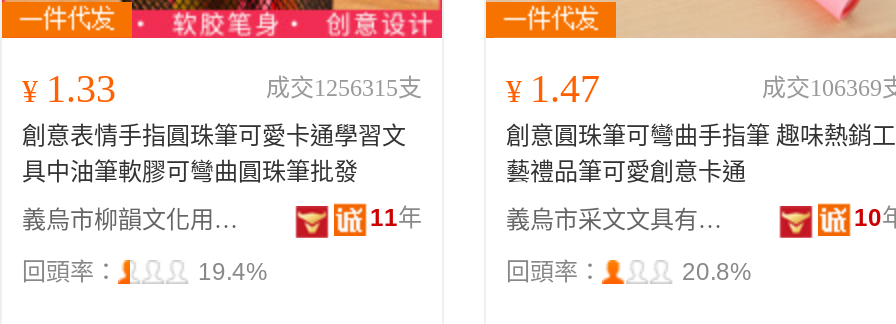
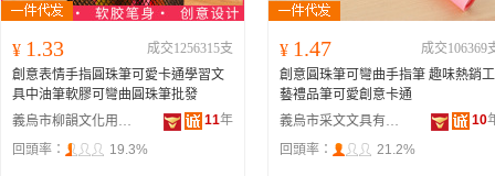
[198,258,268,286] 19.4% -> [109,142,148,157] 19.3%
[682,258,752,286] 20.8% -> [377,142,415,157] 21.2%

